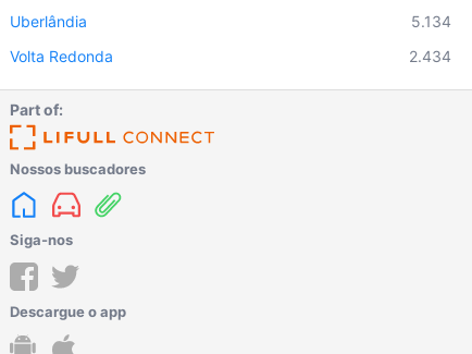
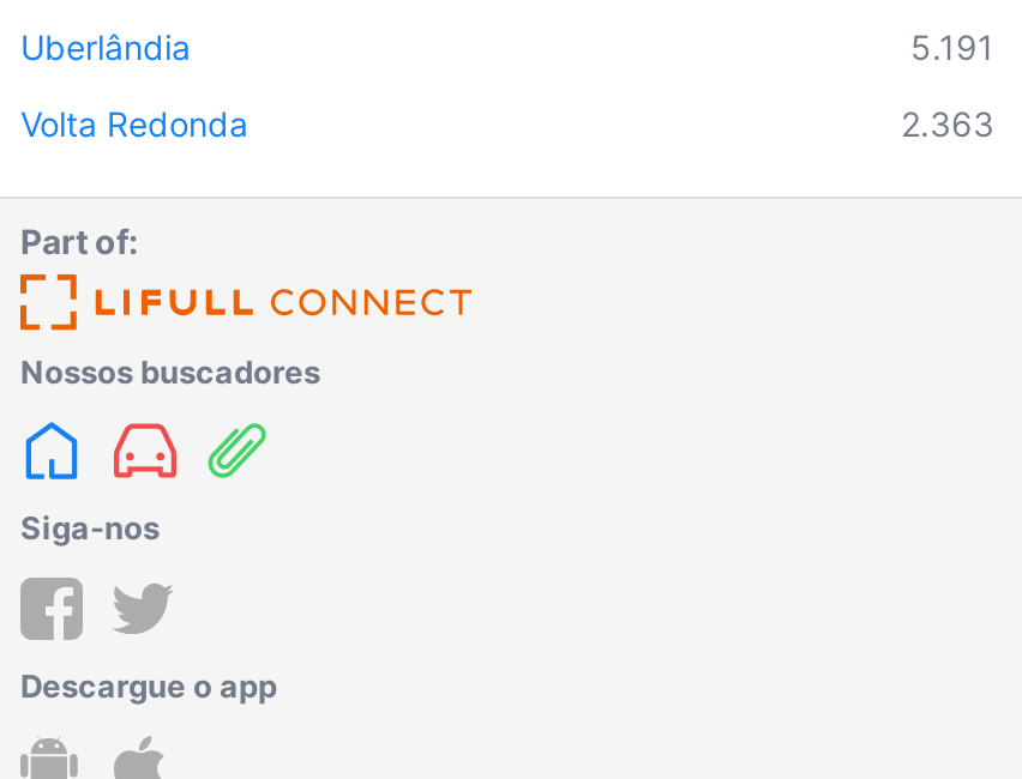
[411,12,451,30] 5.134 -> [910,25,994,66] 5.191
[409,46,451,65] 2.434 -> [901,102,994,143] 2.363

